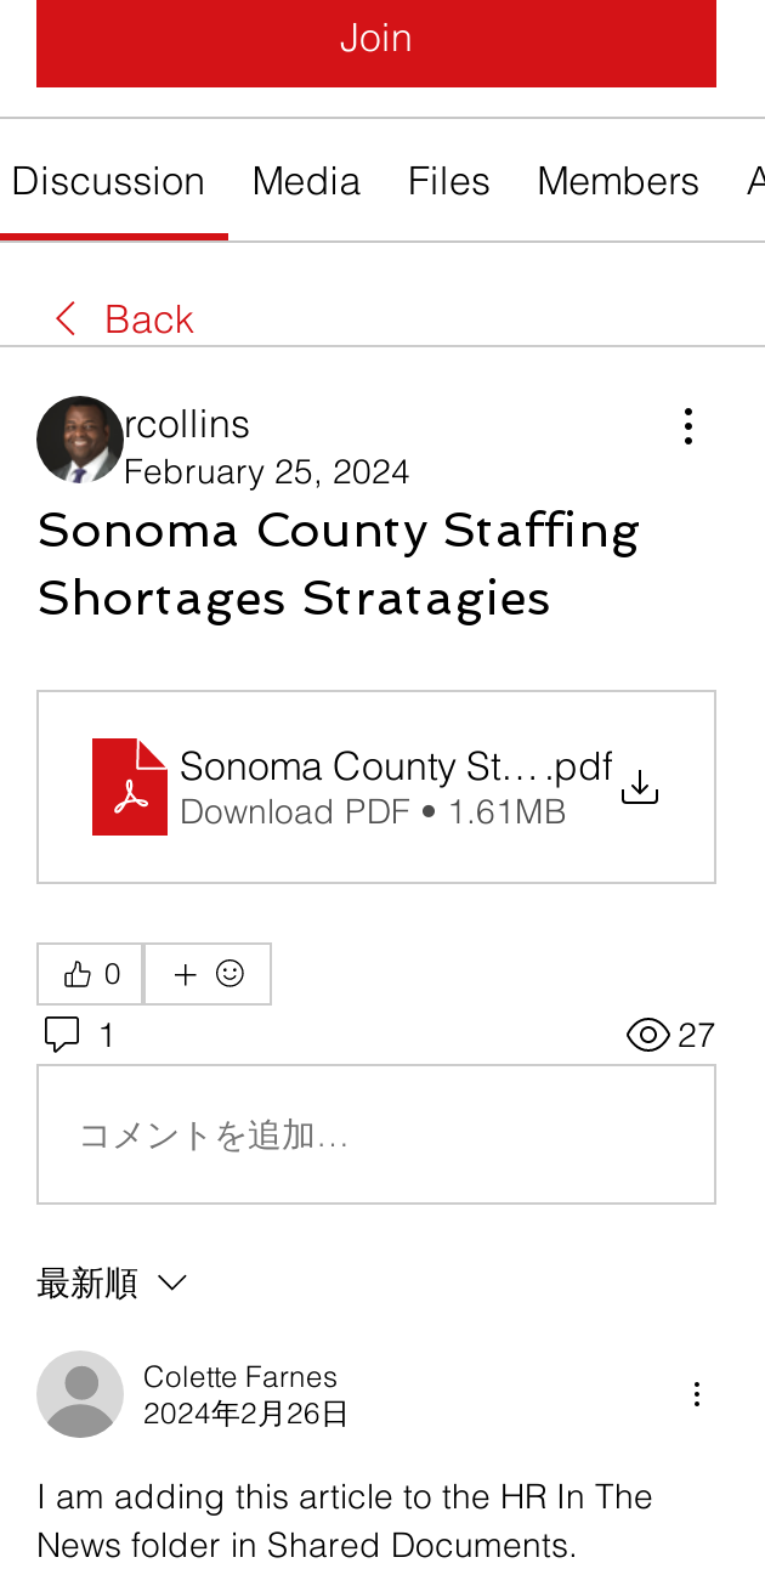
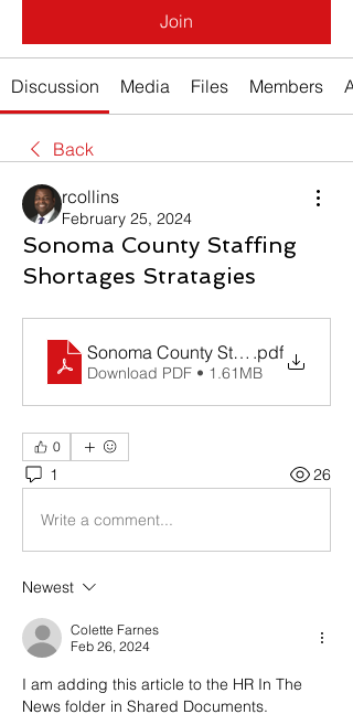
[678,1012,716,1055] 27 -> [313,464,331,484] 26
[78,1111,350,1155] コメントを追加… -> [41,509,173,529] Write a comment...
[36,1261,138,1304] 最新順 -> [22,577,74,597] Newest
[143,1394,350,1431] 2024年2月26日 -> [71,638,150,654] Feb 26, 2024

